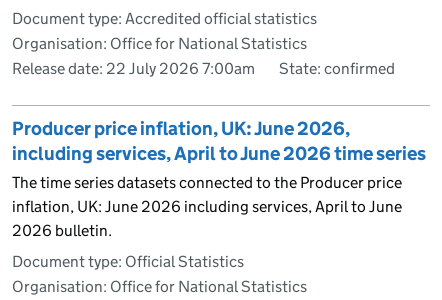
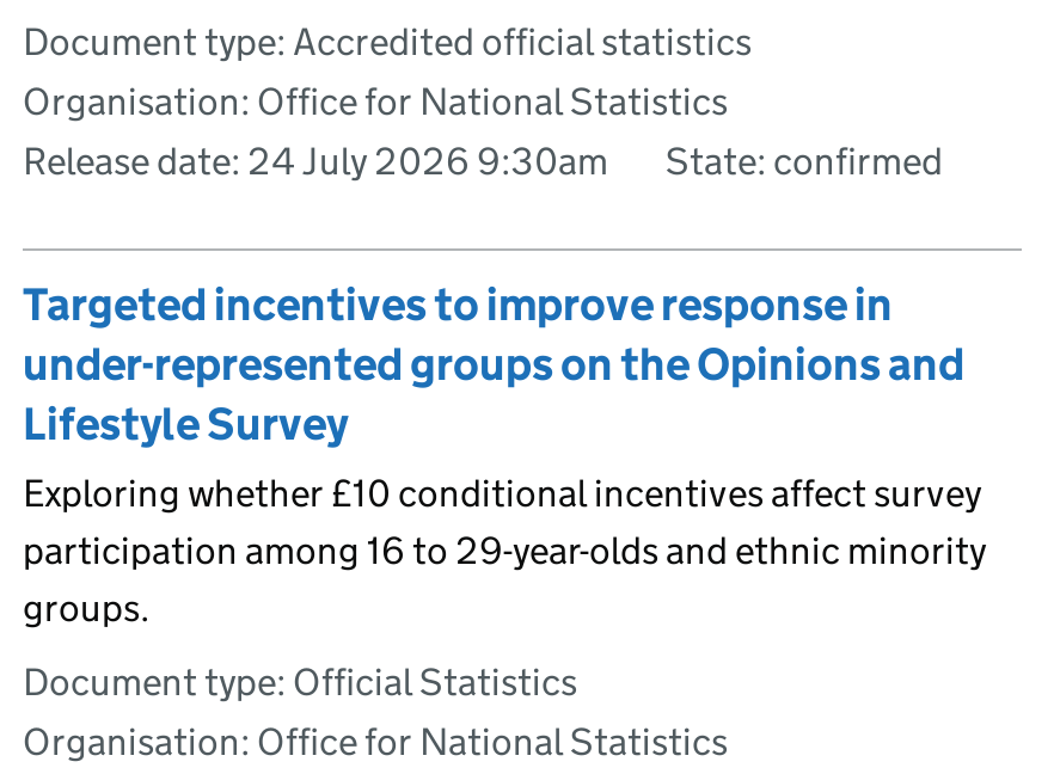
[12,58,255,77] Release date: 22 July 2026 7:00am -> [23,137,608,183] Release date: 24 July 2026 9:30am
[12,116,426,239] Producer price inflation, UK: June 2026, | including services, April to June 2026 time series | The time series datasets connected to the Producer price | inflation, UK: June 2026 including services, April to June | 2026 bulletin. -> [23,276,986,629] Targeted incentives to improve response in | under-represented groups on the Opinions and | Lifestyle Survey | Exploring whether £10 conditional incentives affect survey | participation among 16 to 29-year-olds and ethnic minority | groups.

